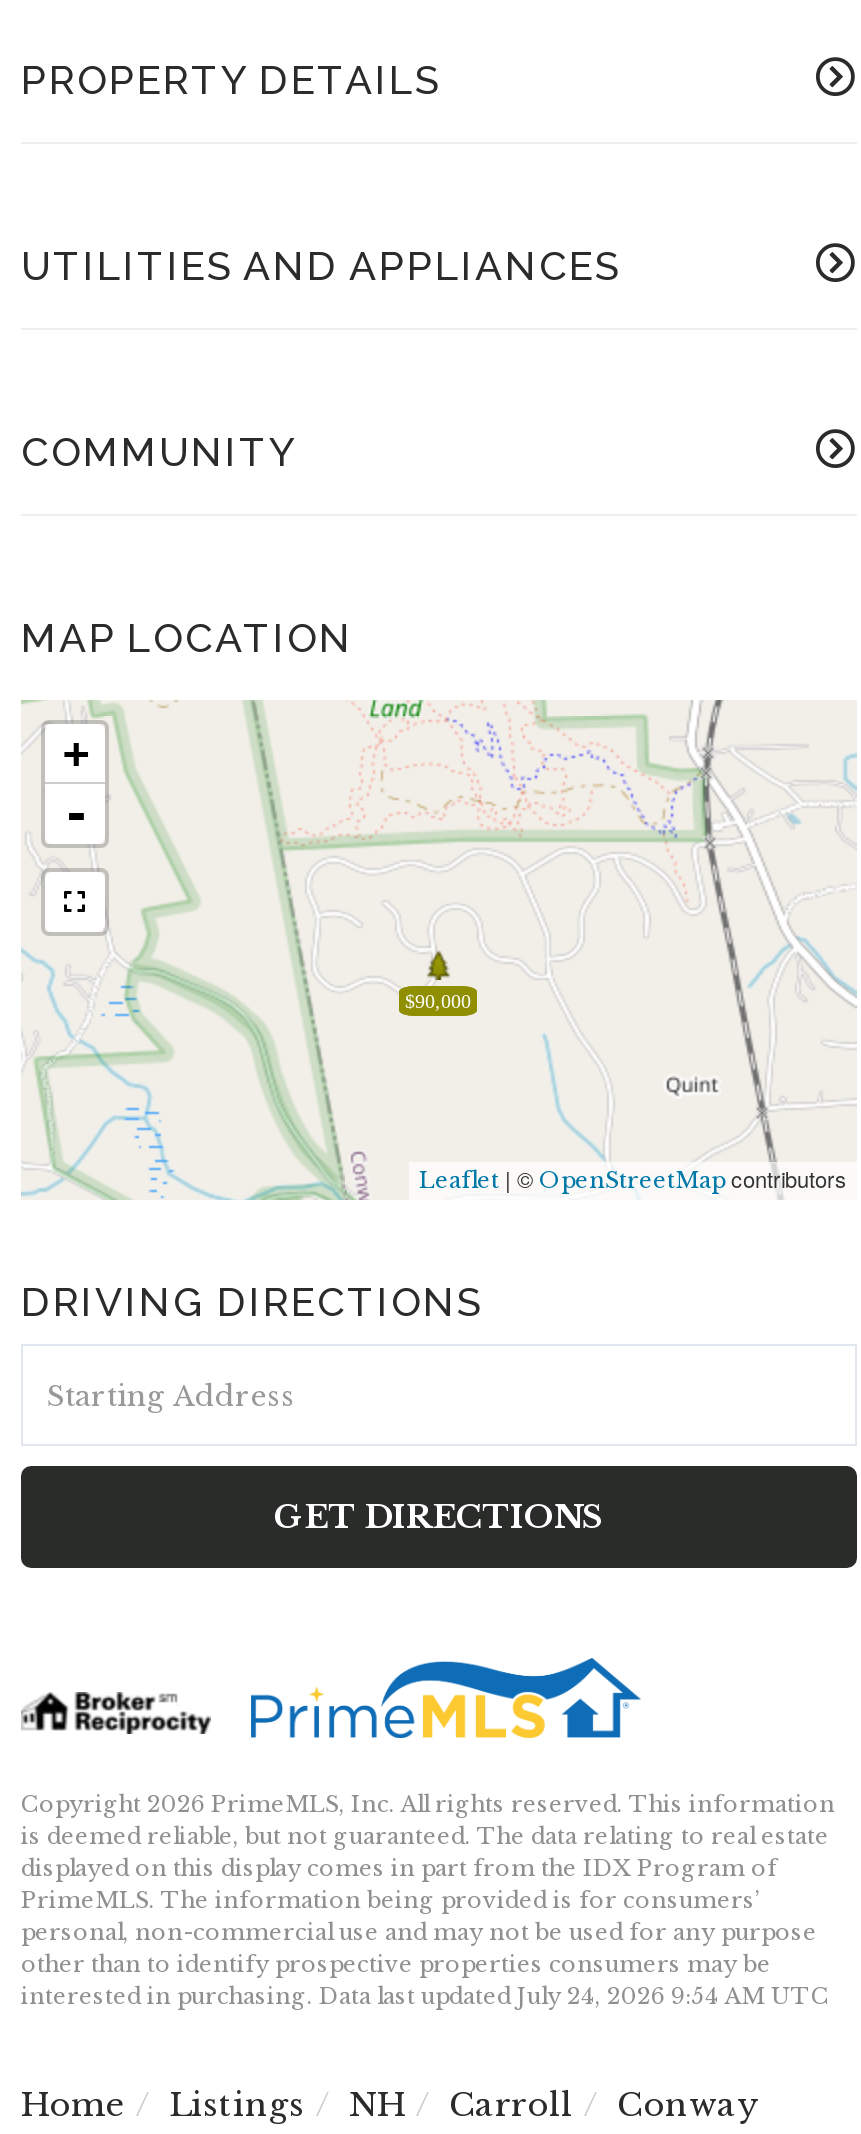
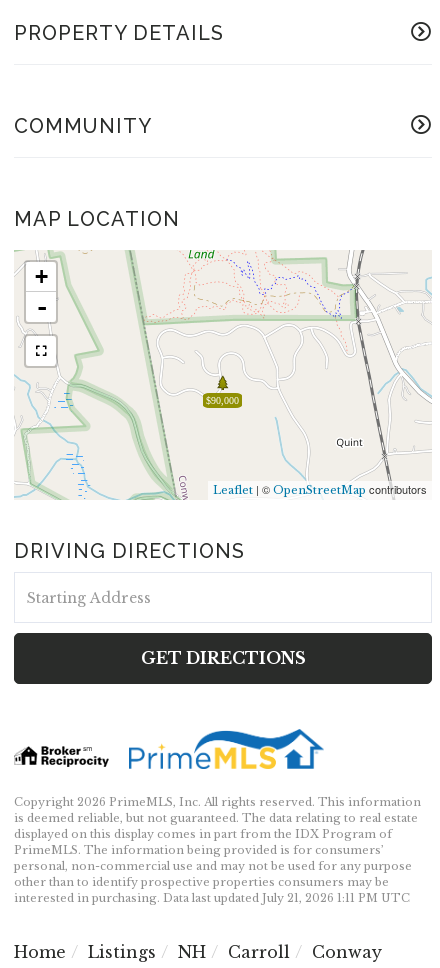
[21,243,621,291] UTILITIES AND APPLIANCES -> none
[21,1983,829,2011] interested in purchasing. Data last updated July 24, 2026 9:54 AM UTC -> [14,891,410,905] interested in purchasing. Data last updated July 21, 2026 1:11 PM UTC

